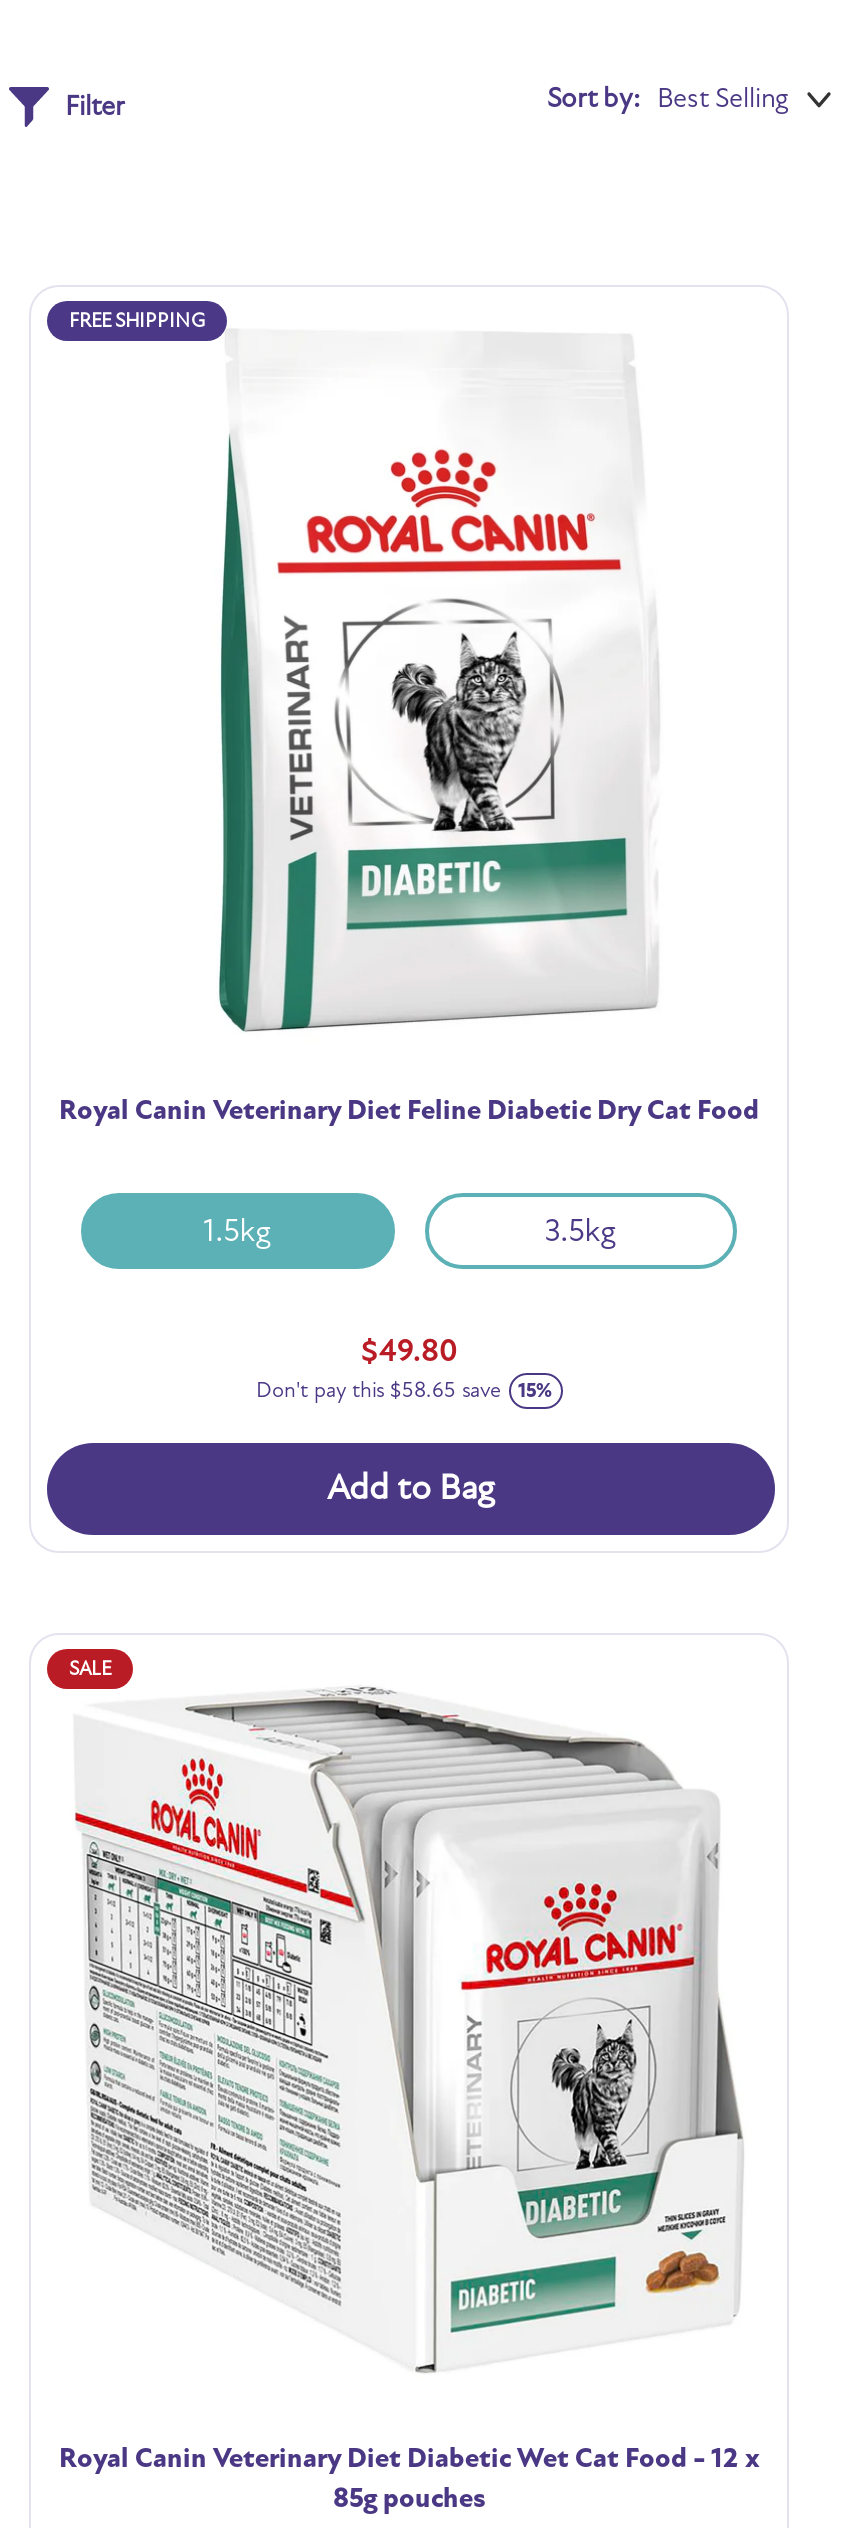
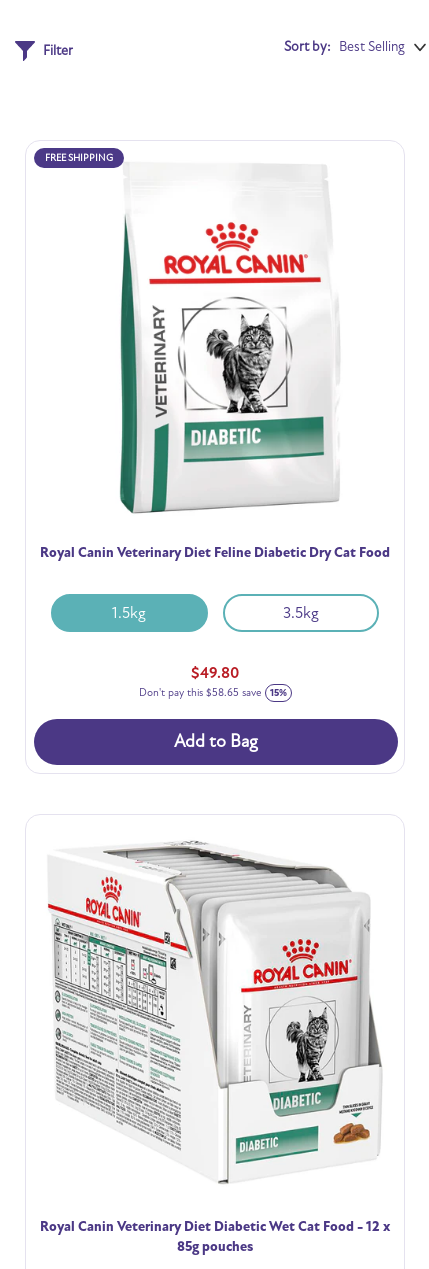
[69,1657,111,1681] SALE -> none

